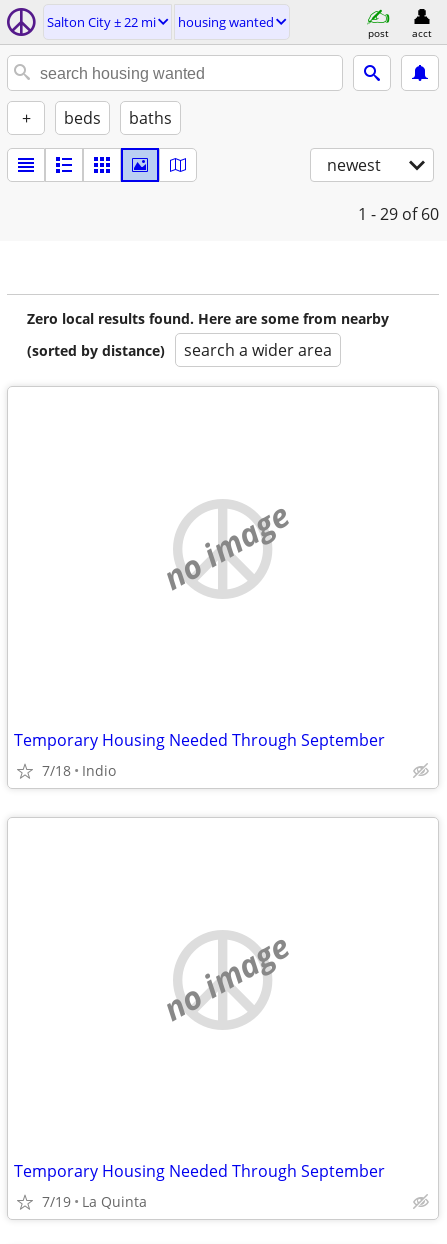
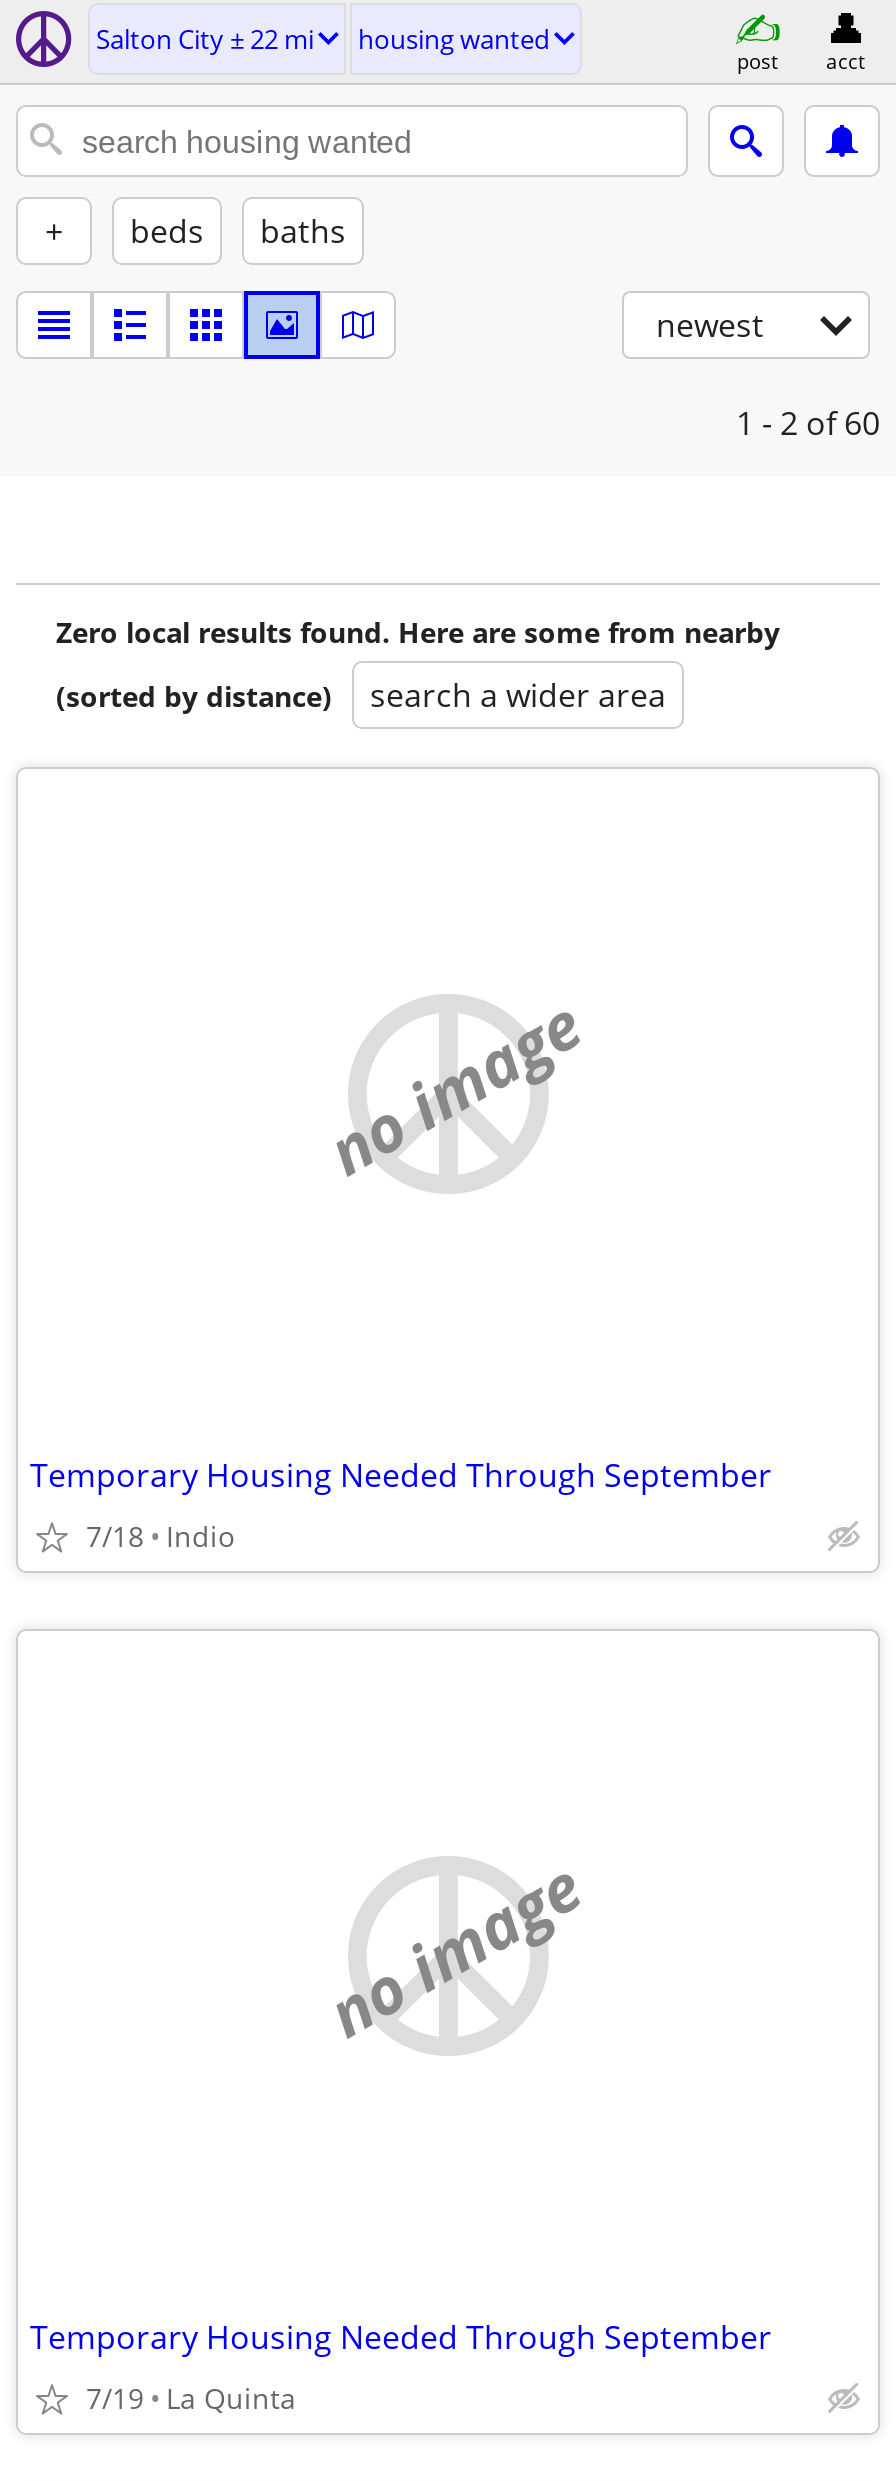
[358,203,439,225] 1 - 29 of 60 -> [736,401,880,445] 1 - 2 of 60

